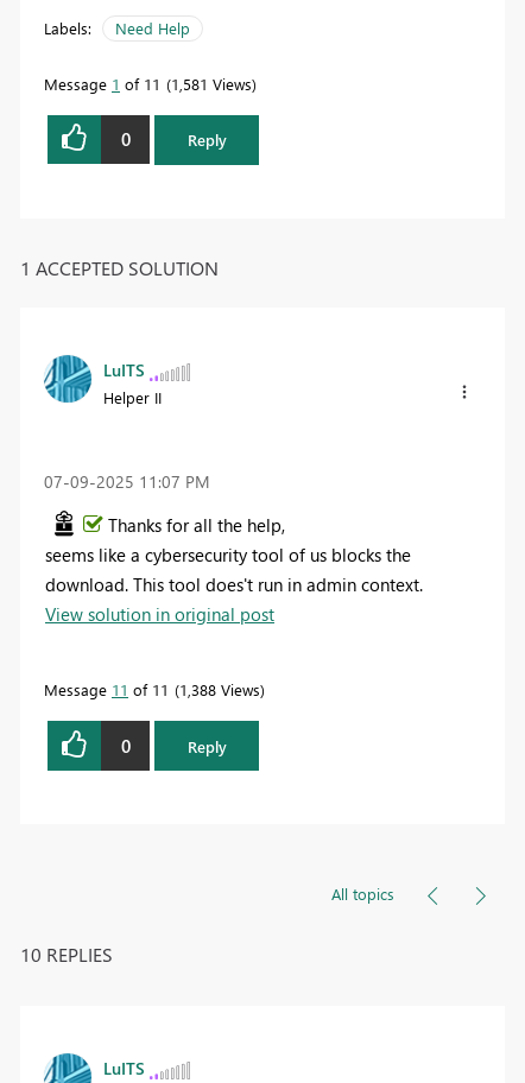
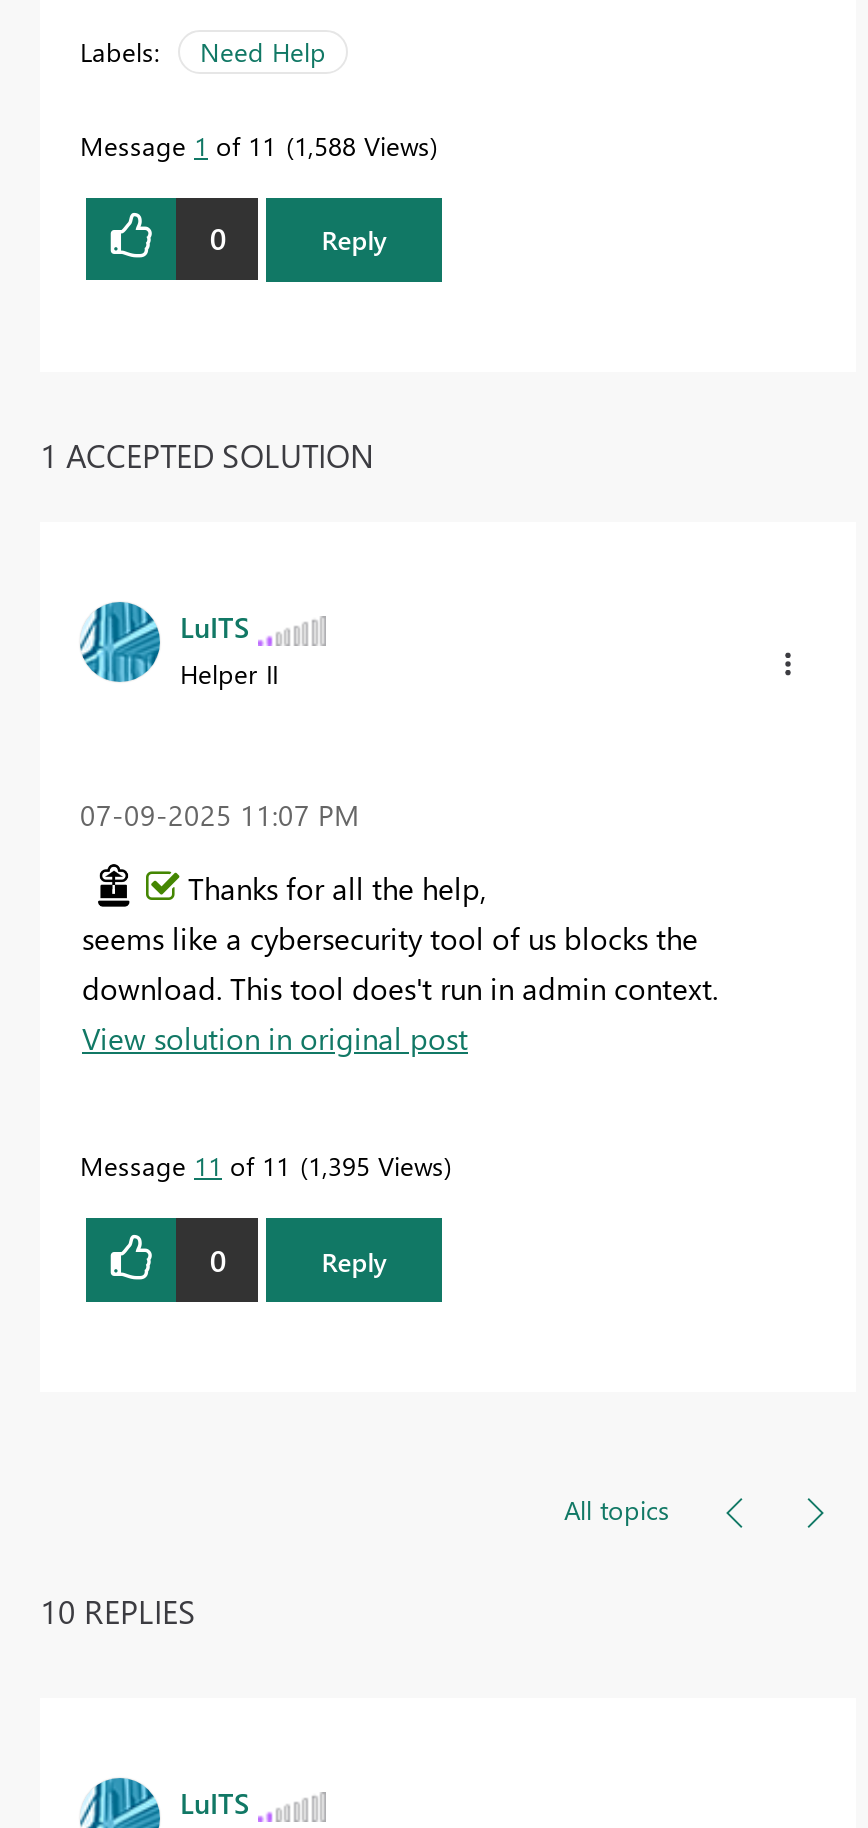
[44,73,252,93] Message 1 of 11 1,581 Views -> [80,127,430,161] Message 1 of 11 1,588 Views
[44,679,260,700] Message 11 of 11 1,388 Views -> [80,1148,444,1182] Message 11 of 11 1,395 Views

